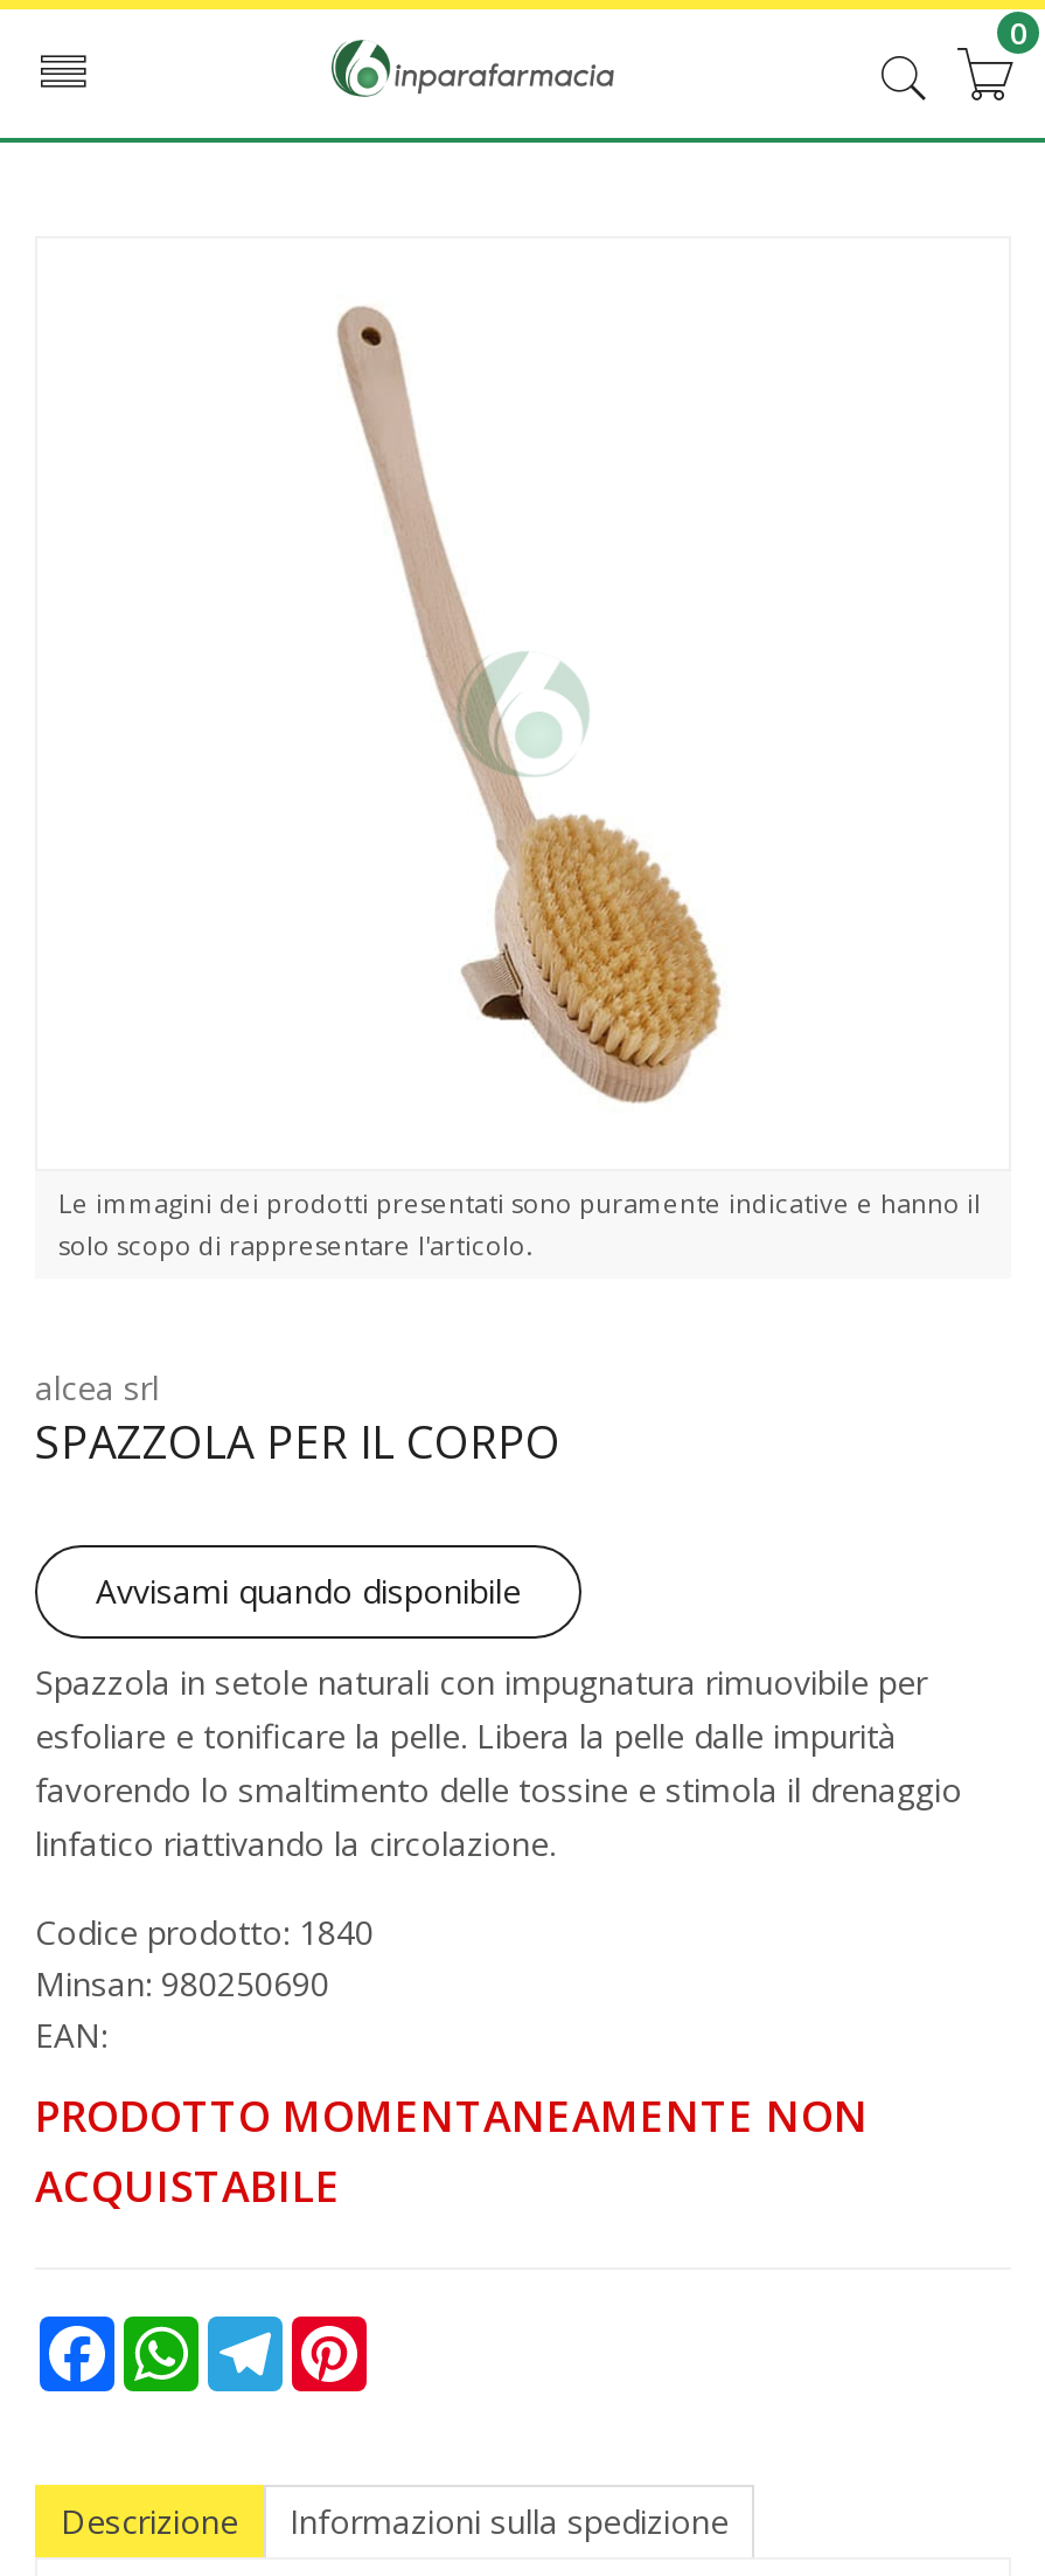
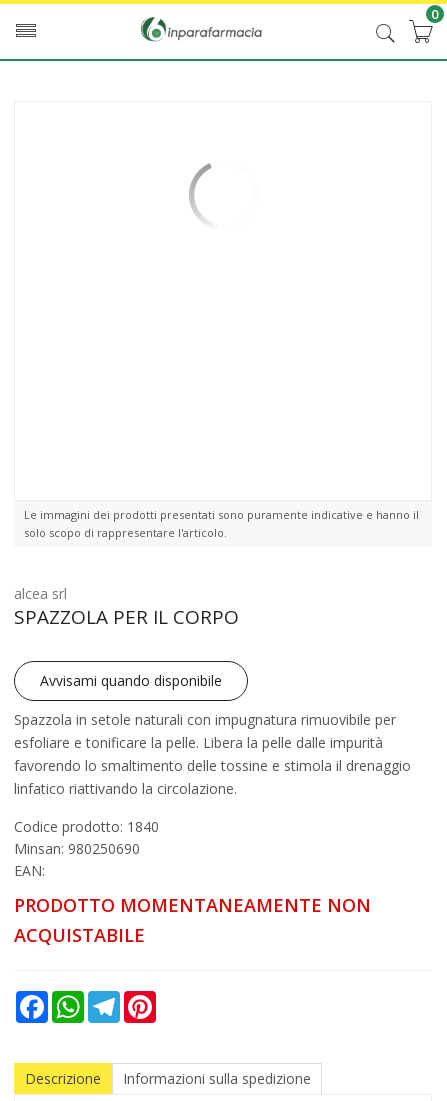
[336,304,722,1106] [image] -> none

